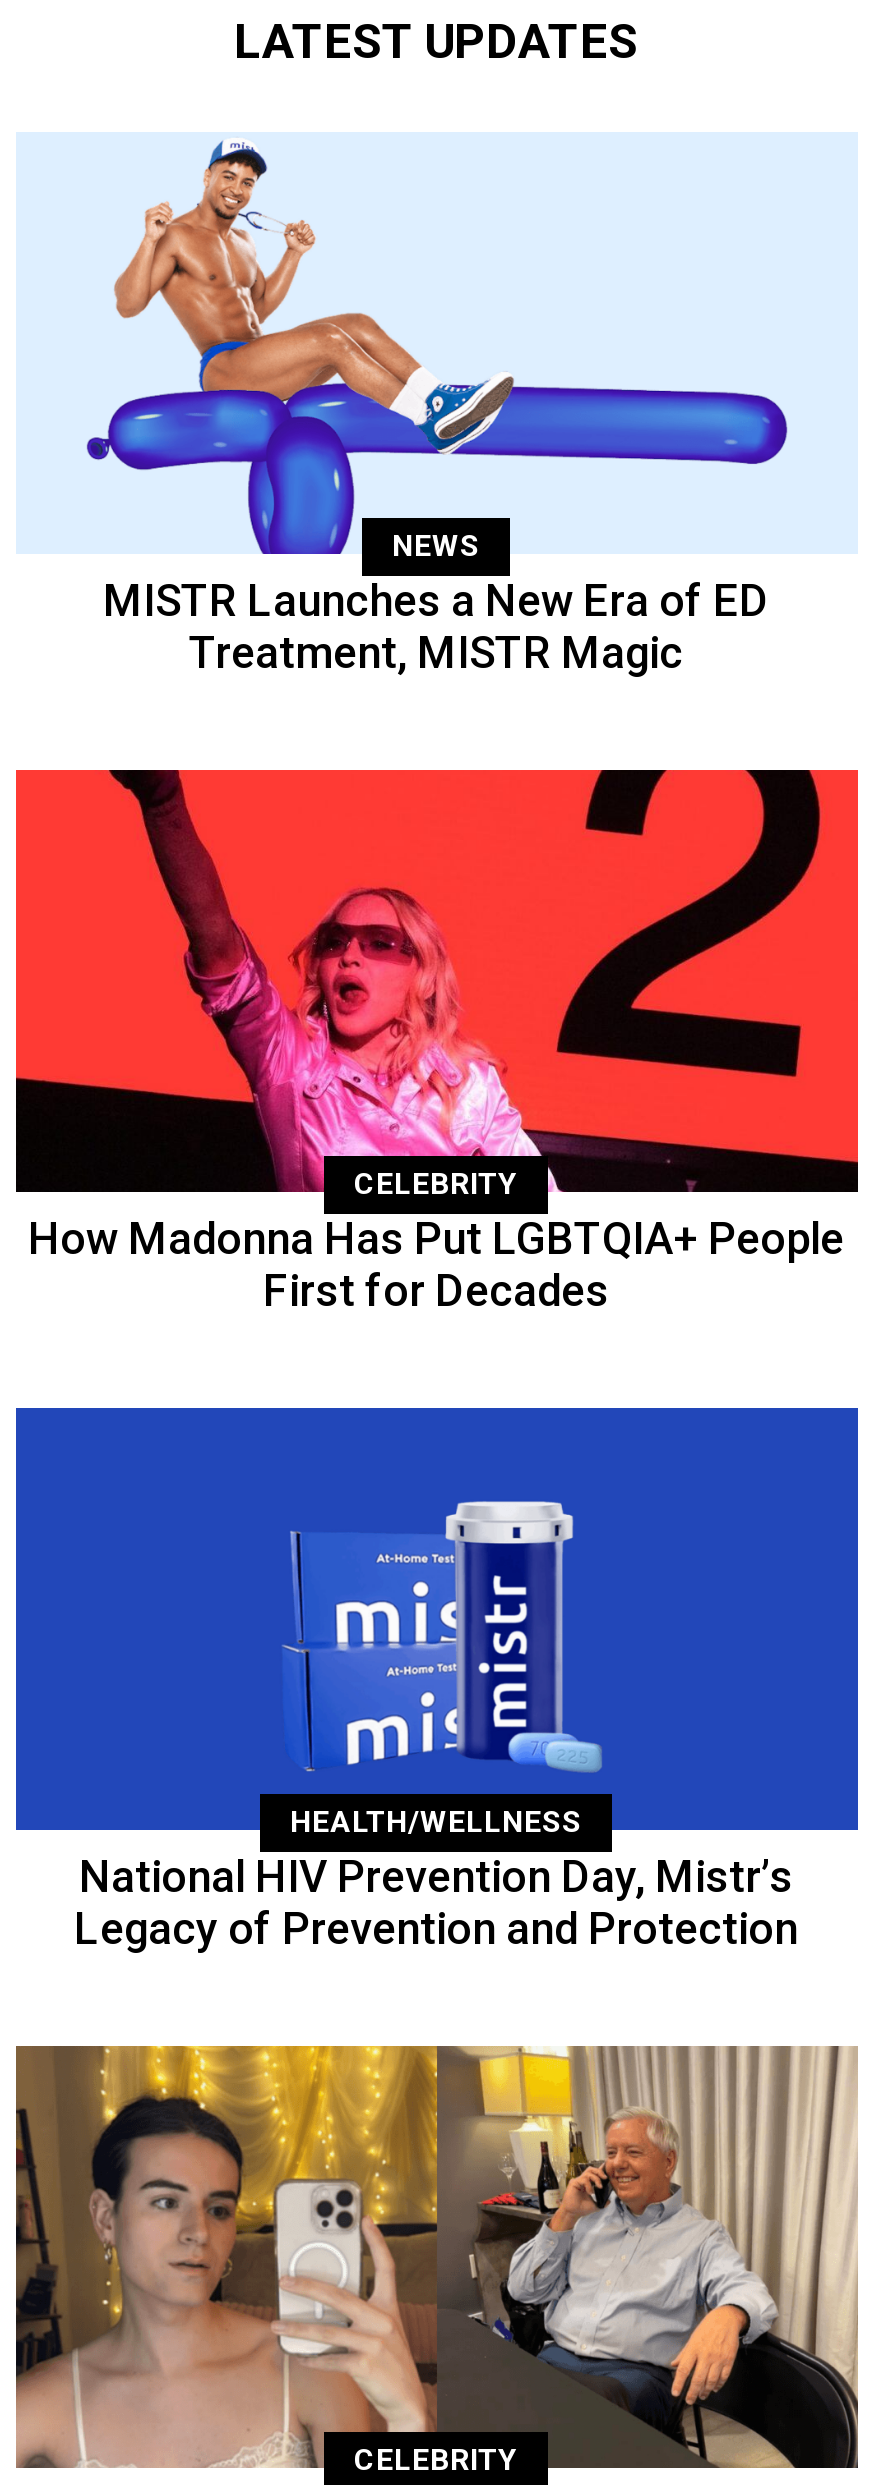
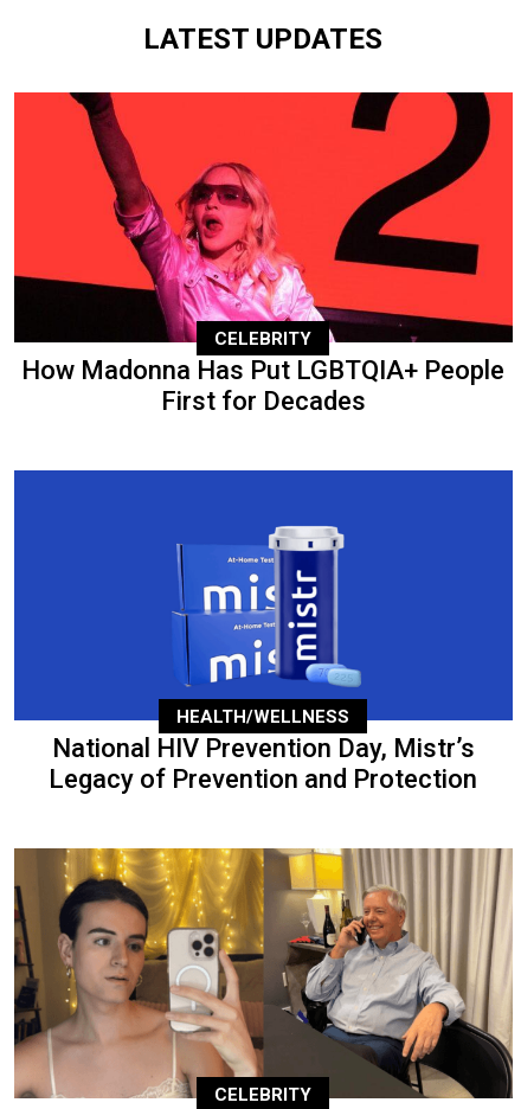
[18,135,856,678] [image] | NEWS | MISTR Launches a New Era of ED | Treatment, MISTR Magic -> none

